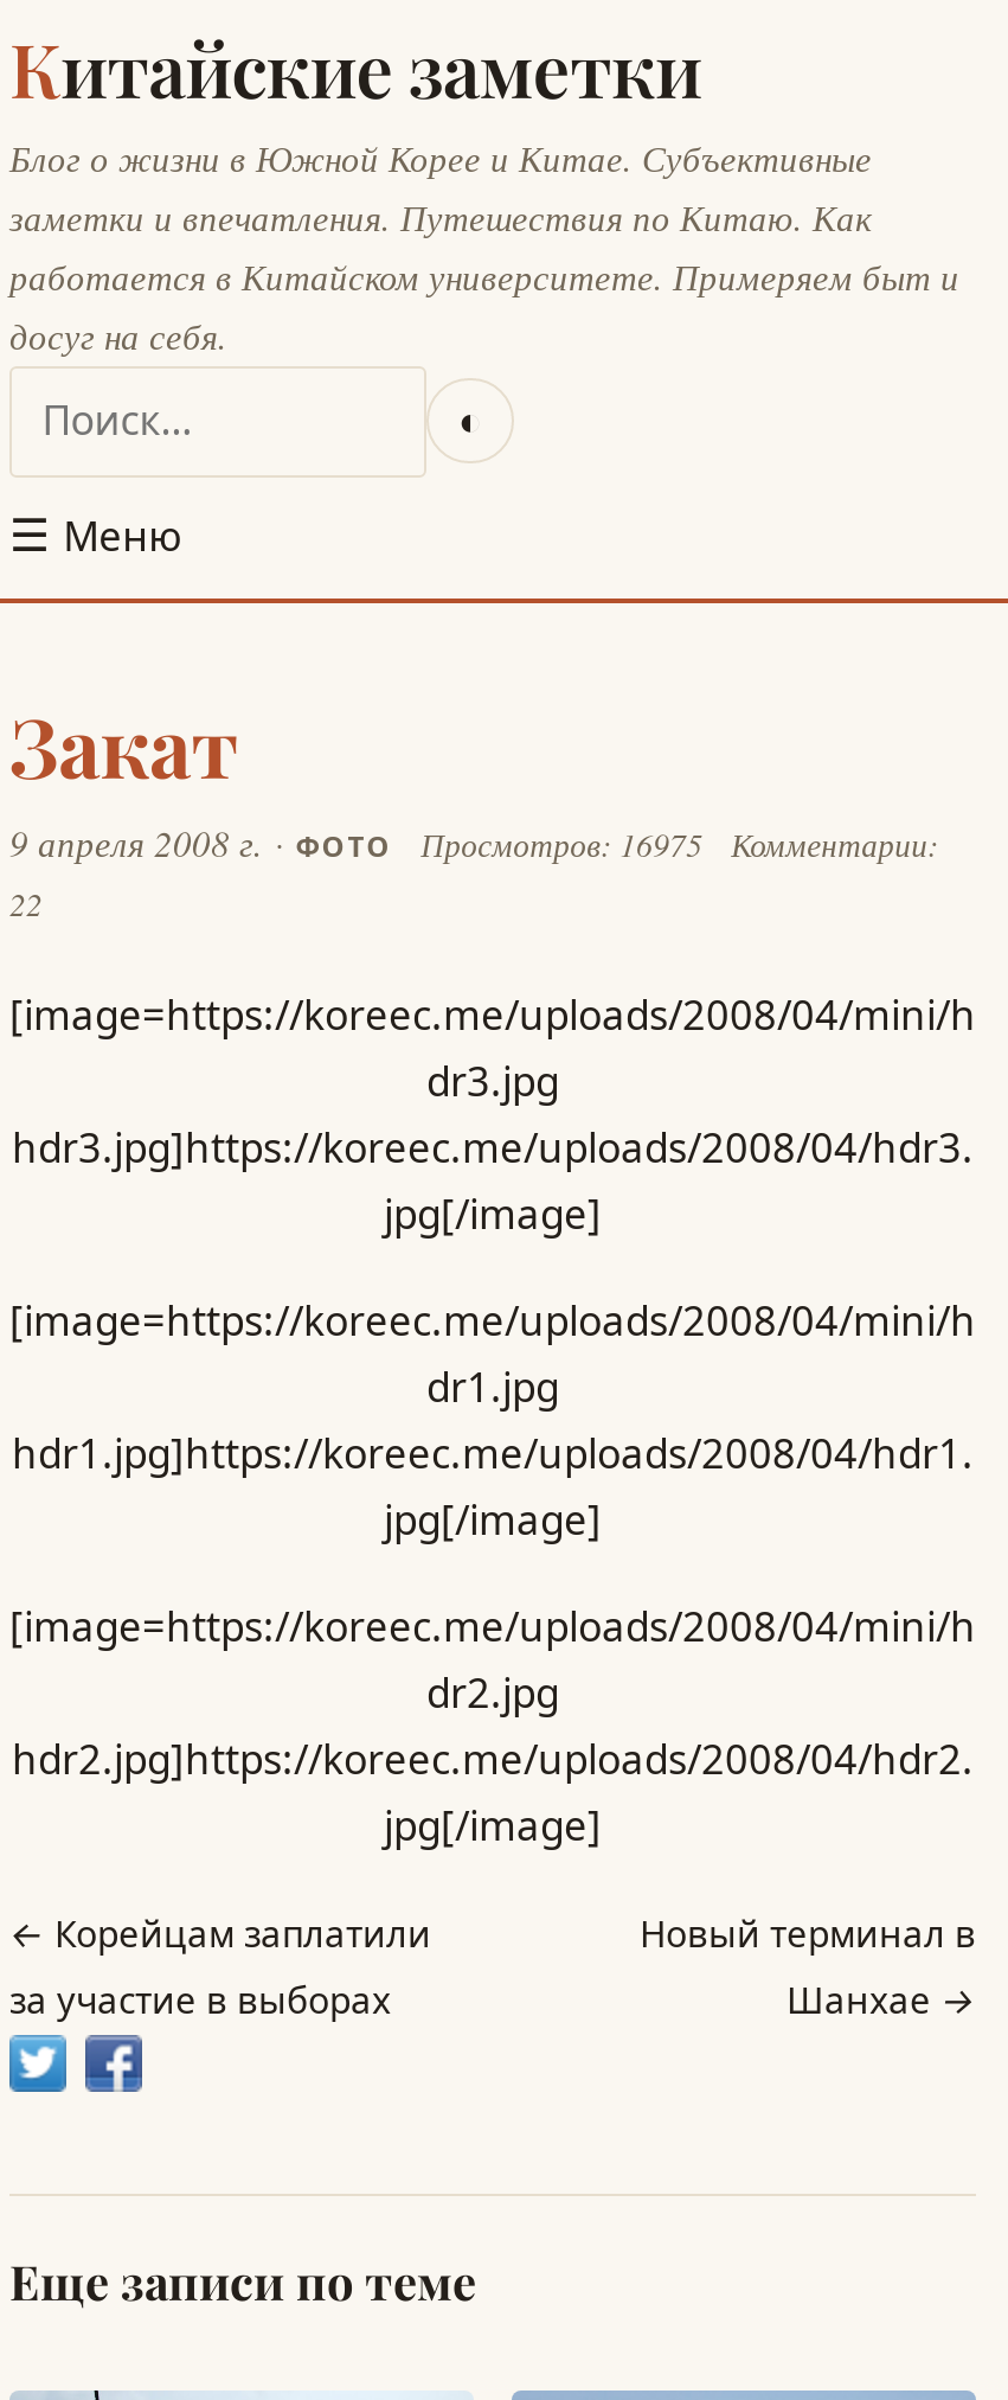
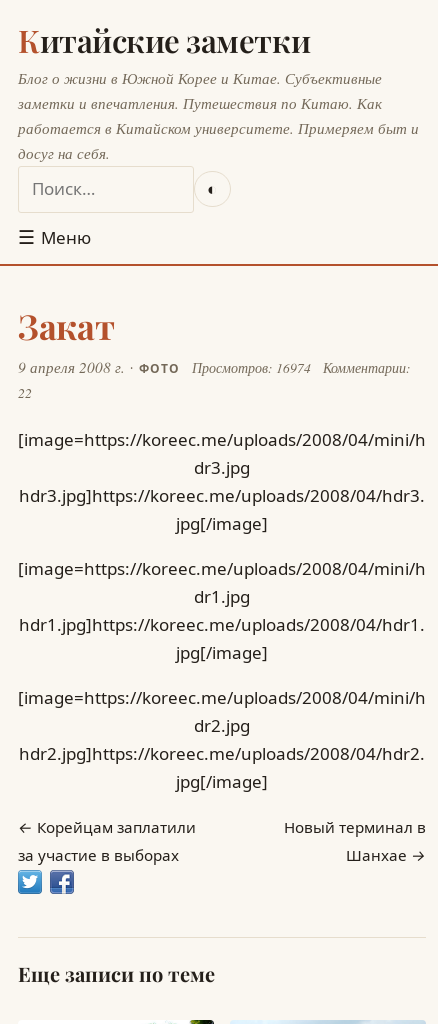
[9,819,940,867] 9 апреля 2008 г. ФОТО Просмотров: 16975 Комментарии: -> [18,357,411,377] 9 апреля 2008 г. ФОТО Просмотров: 16974 Комментарии:

